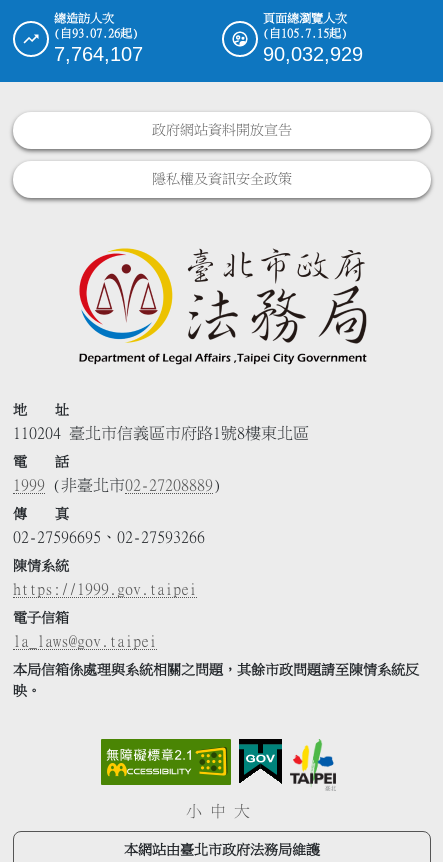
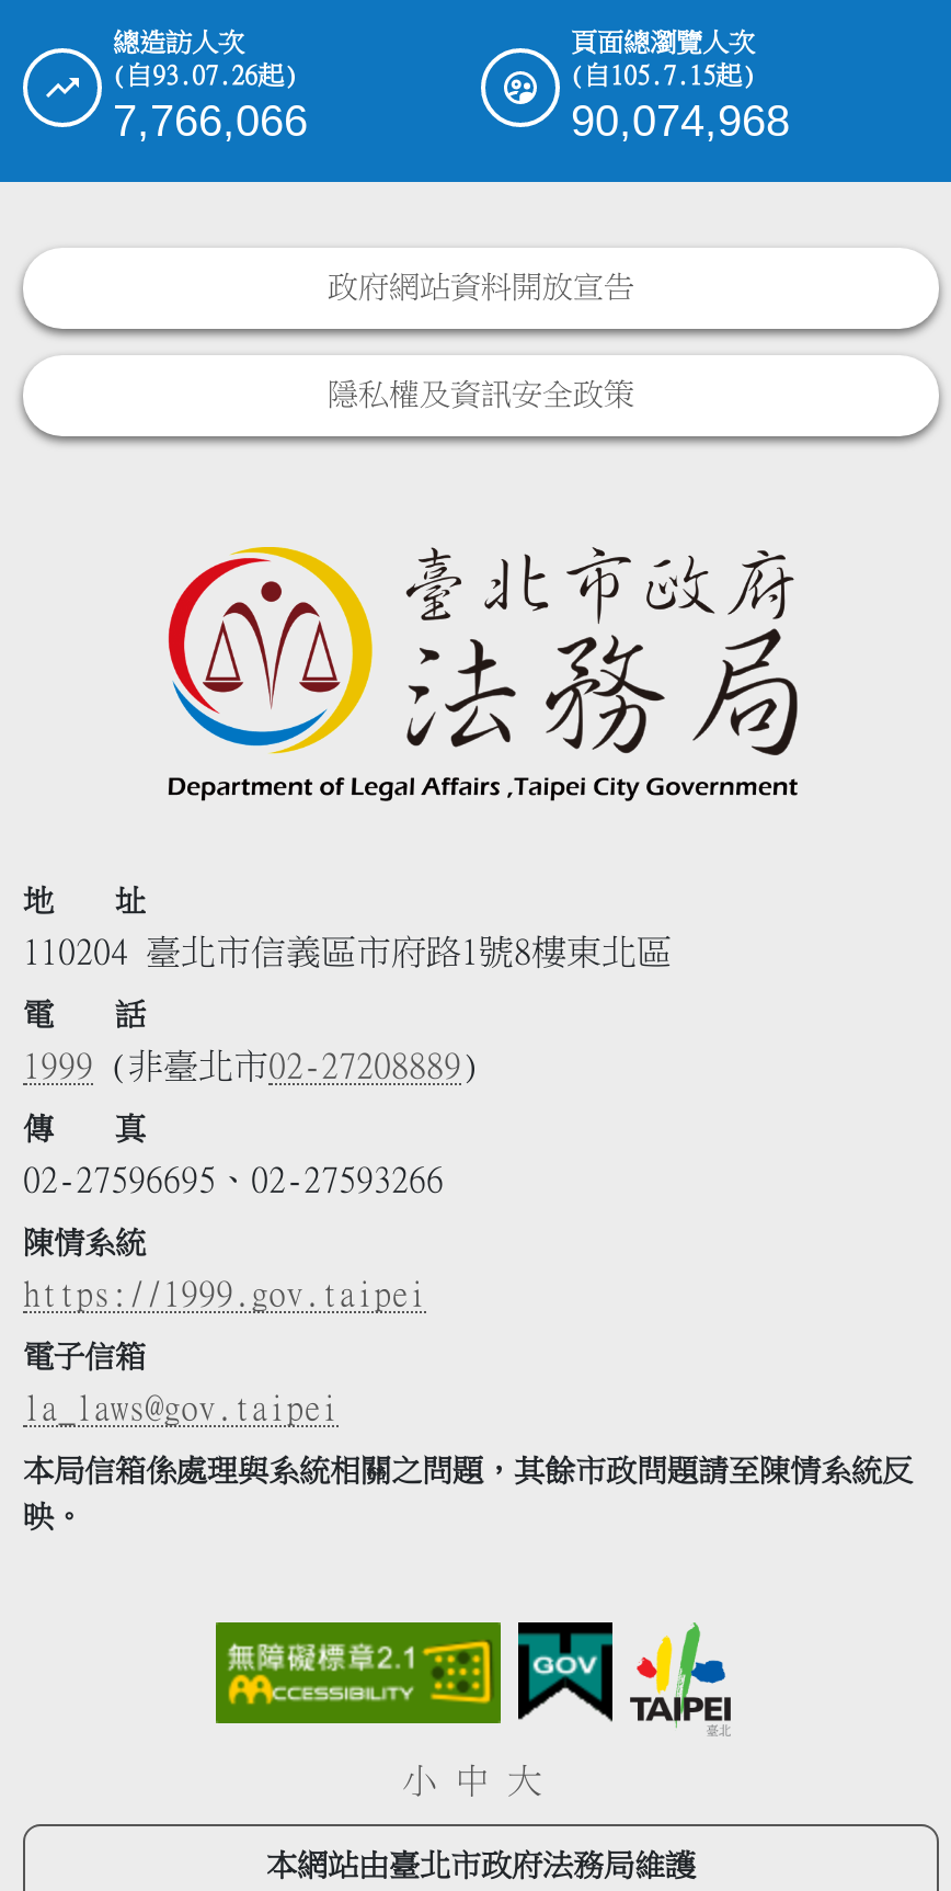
[54,43,143,65] 7,764,107 -> [113,96,308,145] 7,766,066
[263,43,363,65] 90,032,929 -> [571,96,790,145] 90,074,968

